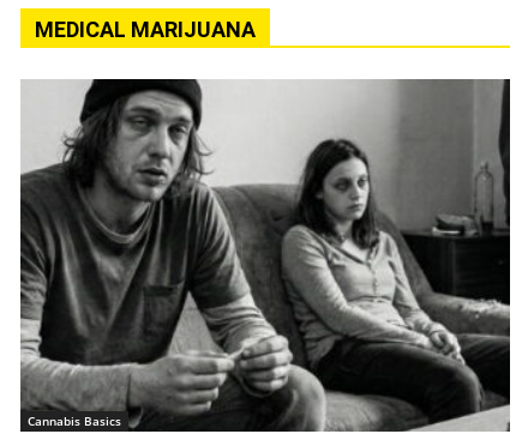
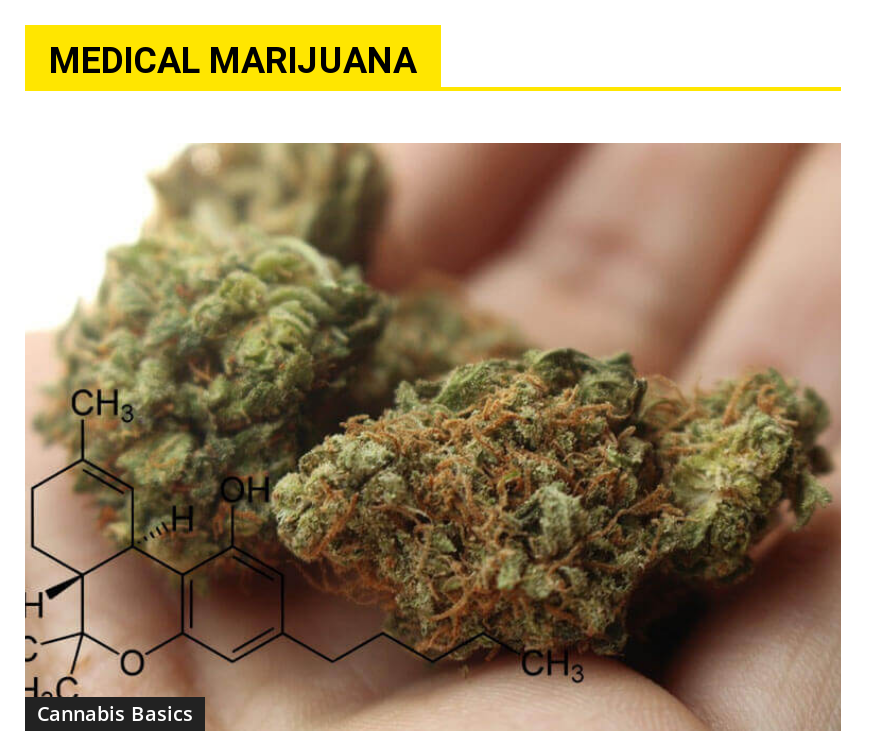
[19,78,511,433] [image] -> [25,141,843,733] [image]

